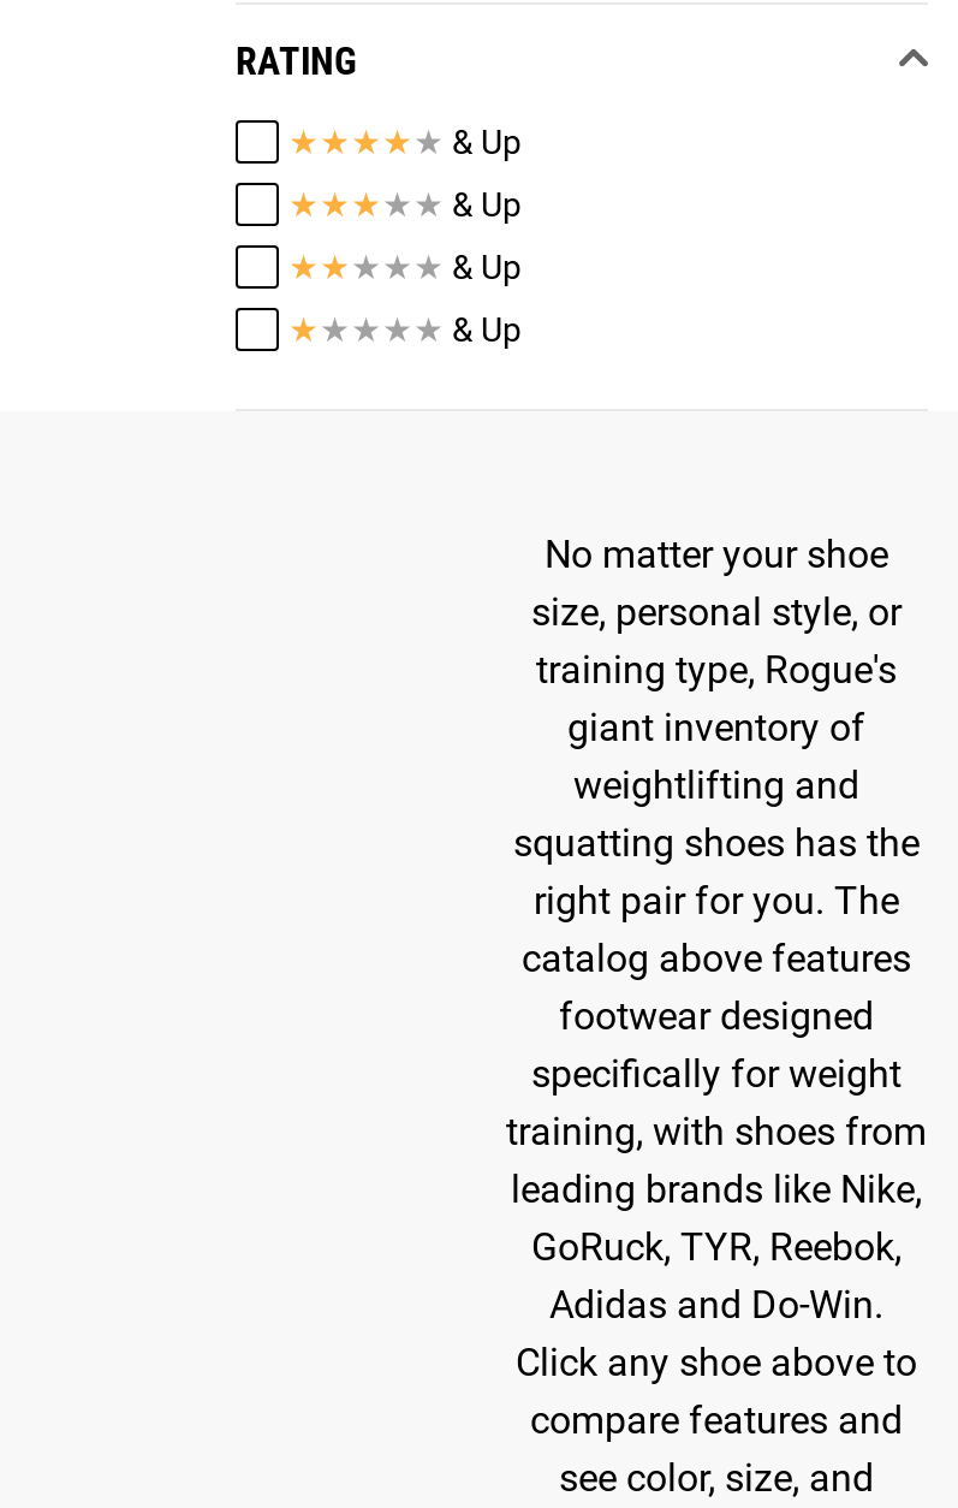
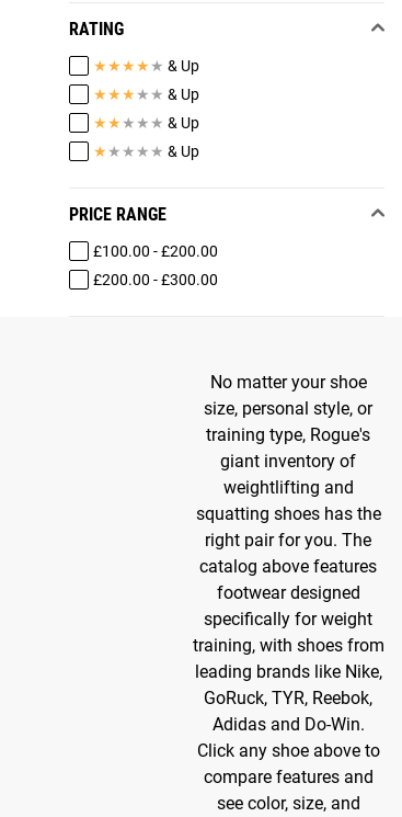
none -> [69,204,218,288] PRICE RANGE | £100.00 - £200.00 | £200.00 - £300.00

